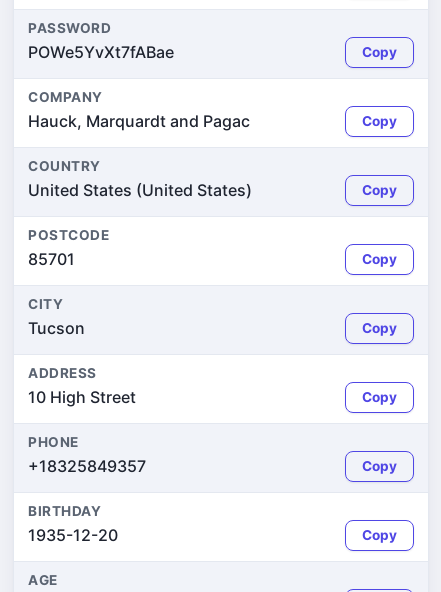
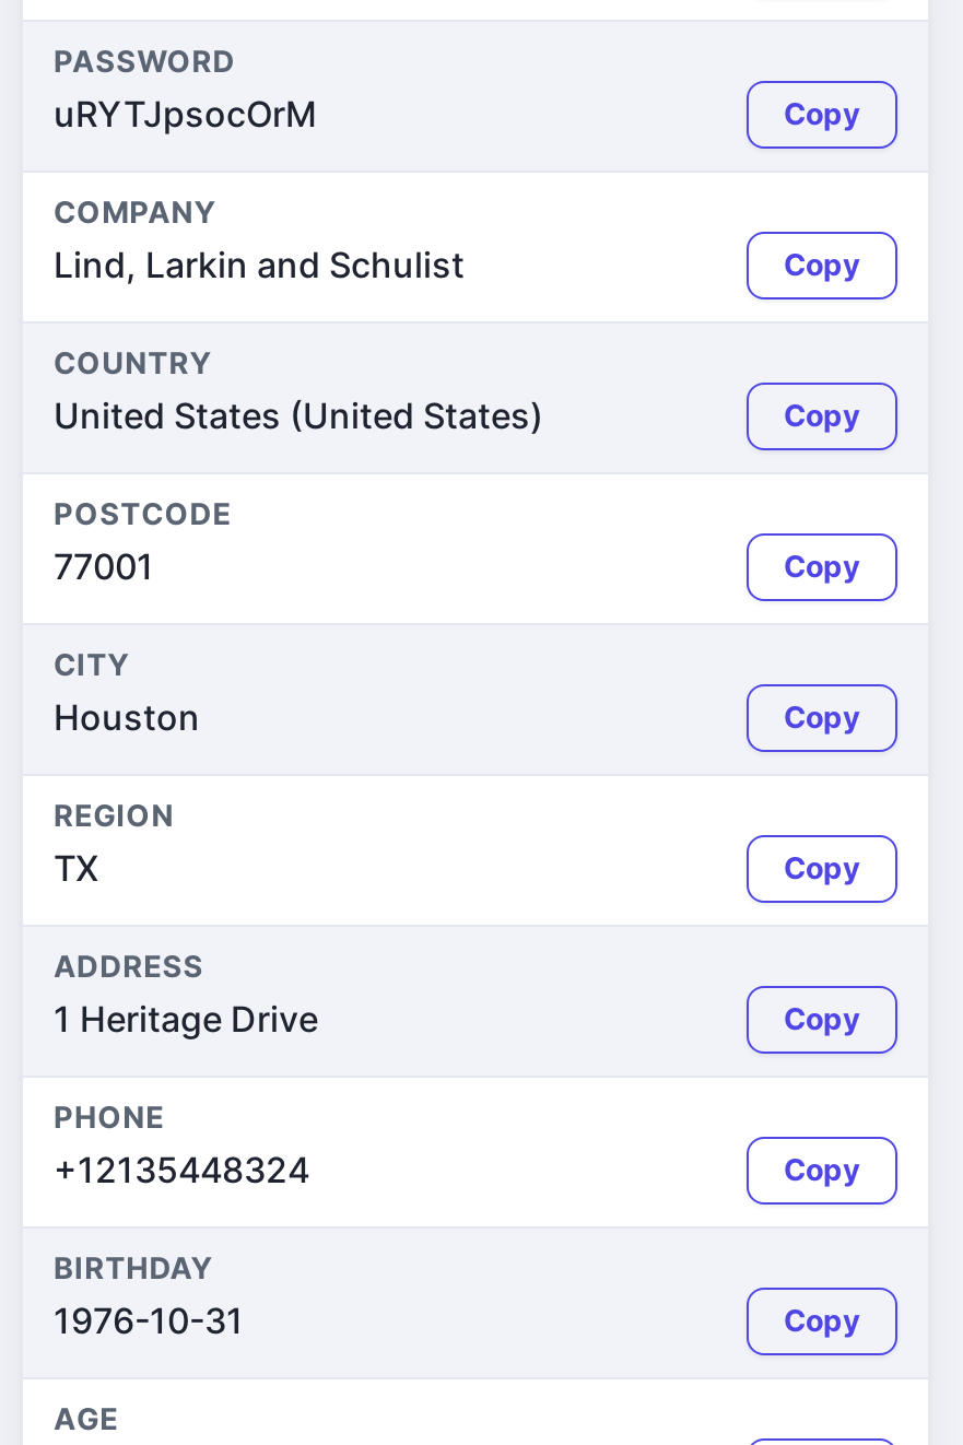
[28,42,174,62] POWe5YvXt7fABae -> [54,92,316,136] uRYTJpsocOrM
[28,111,250,131] Hauck, Marquardt and Pagac -> [54,243,465,286] Lind, Larkin and Schulist
[28,249,75,269] 85701 -> [54,544,154,588] 77001
[28,318,85,338] Tucson -> [54,695,860,890] Houston | Copy | REGION | TX
[28,387,136,407] 10 High Street -> [54,997,318,1041] 1 Heritage Drive
[28,456,146,476] +18325849357 -> [54,1148,309,1191] +12135448324
[28,525,118,545] 1935-12-20 -> [54,1299,244,1342] 1976-10-31

